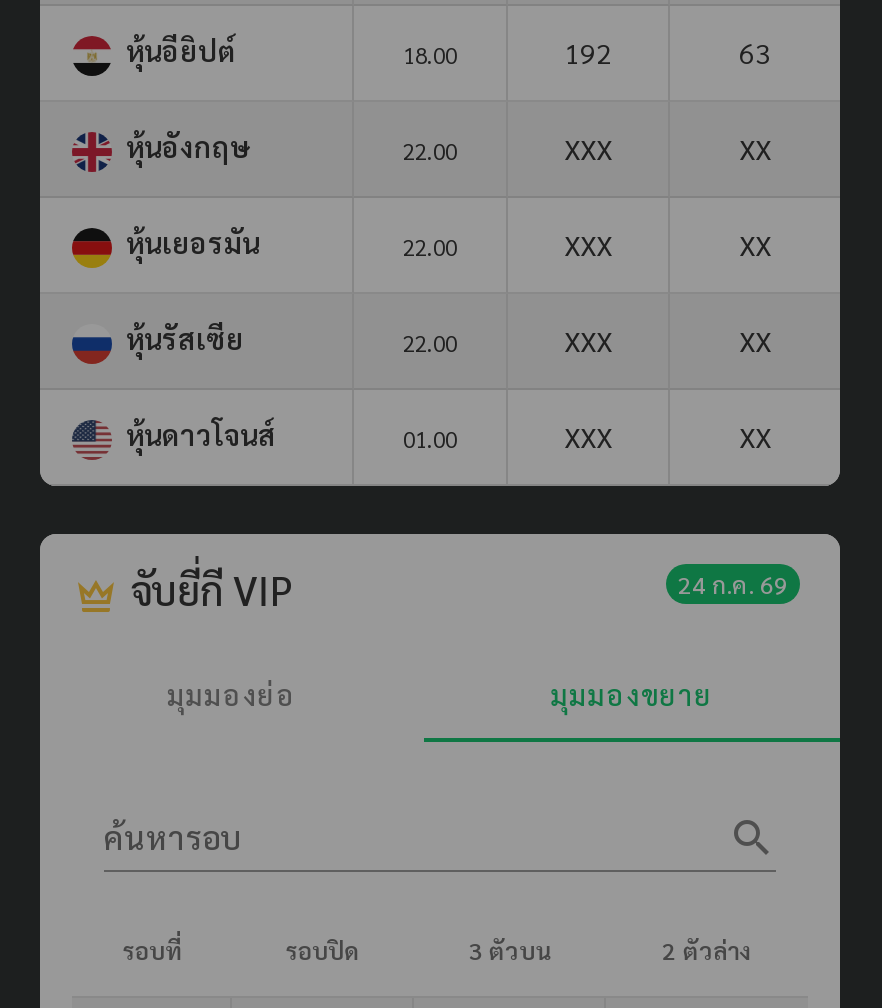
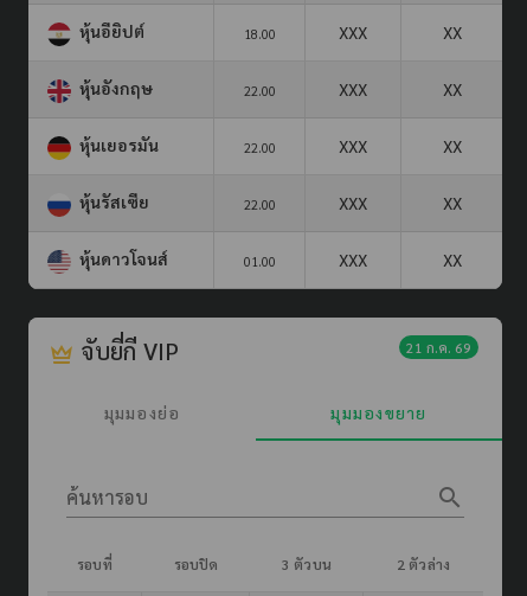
[564,34,771,70] 192 | 63 -> [339,21,461,42] XXX | XX
[678,568,788,600] 24 ก.ค. 69 -> [406,337,471,356] 21 ก.ค. 69

